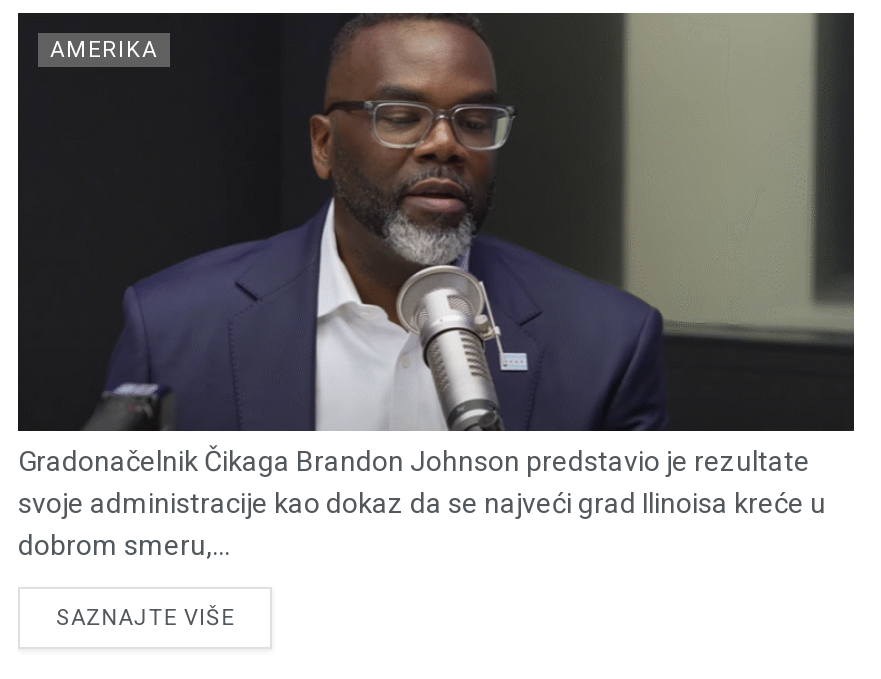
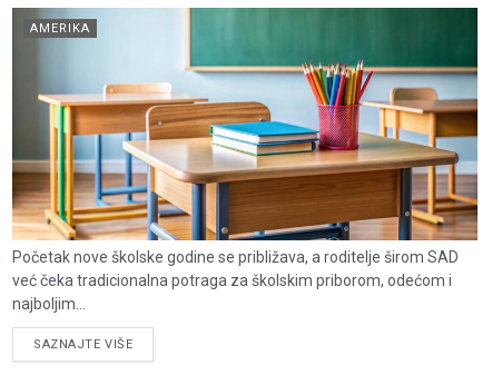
[16,11,856,562] [image] | Gradonačelnik Čikaga Brandon Johnson predstavio je rezultate | svoje administracije kao dokaz da se najveći grad Ilinoisa kreće u | dobrom smeru,... -> [11,7,479,313] [image] | Početak nove školske godine se približava, a roditelje širom SAD | već čeka tradicionalna potraga za školskim priborom, odećom i | najboljim...

